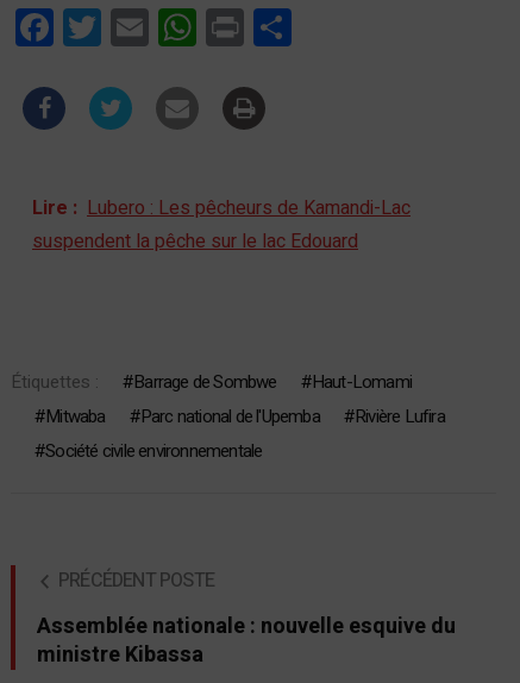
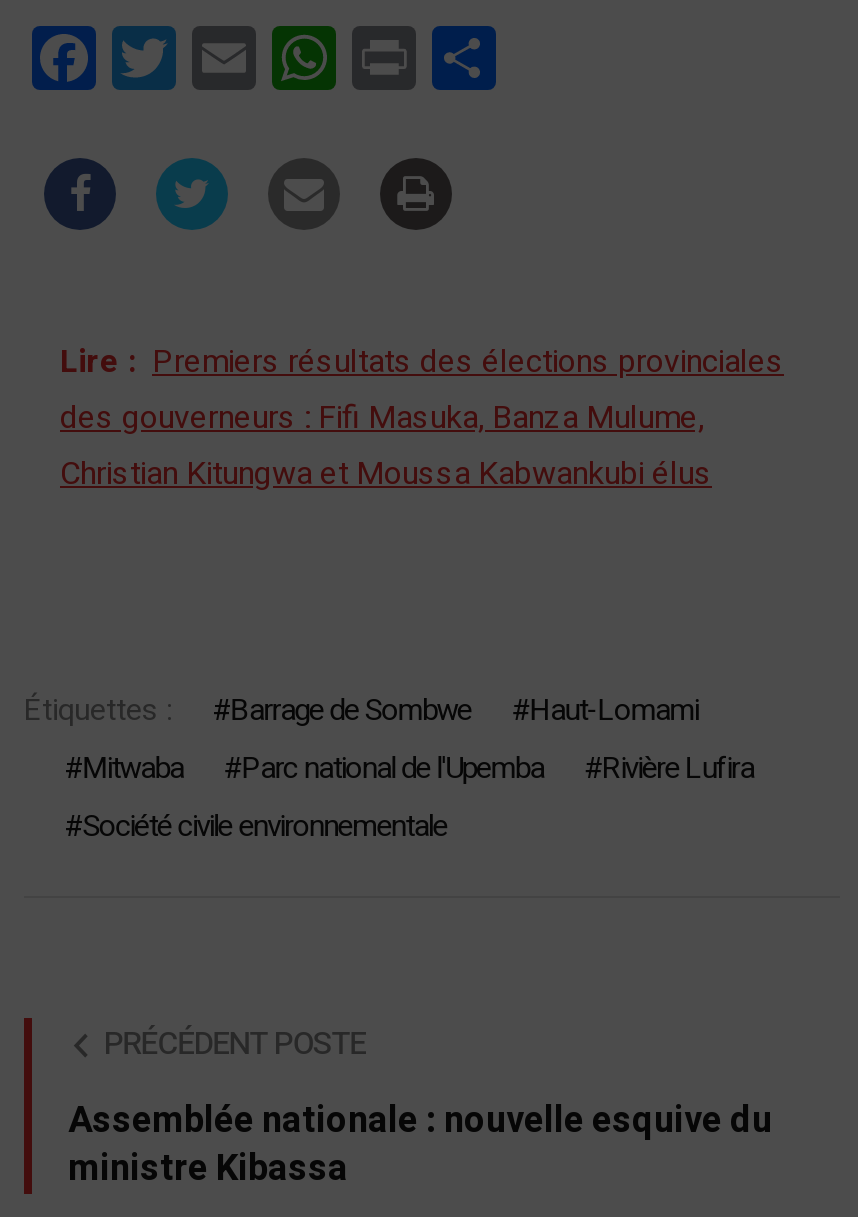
[32,194,411,256] Lire : Lubero : Les pêcheurs de Kamandi-Lac | suspendent la pêche sur le lac Edouard -> [60,338,784,498] Lire : Premiers résultats des élections provinciales | des gouverneurs : Fifi Masuka, Banza Mulume, | Christian Kitungwa et Moussa Kabwankubi élus

